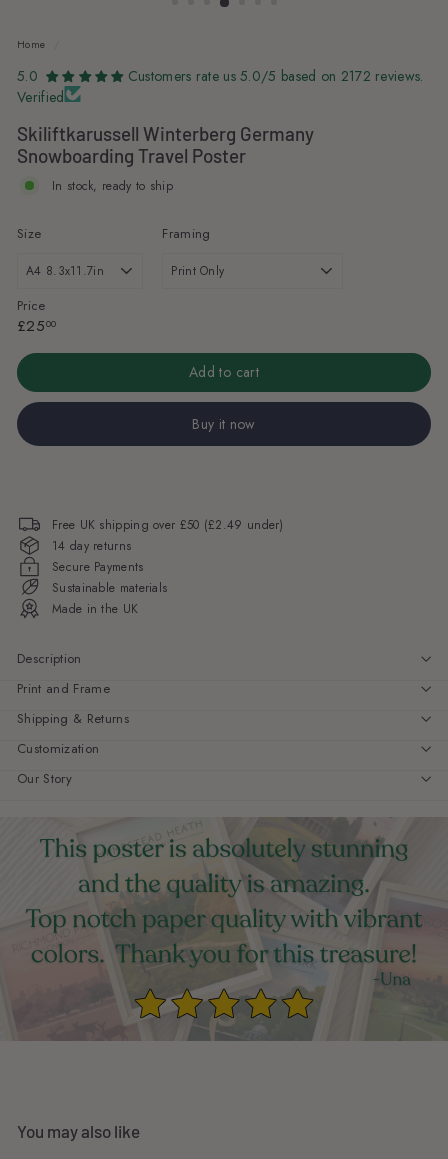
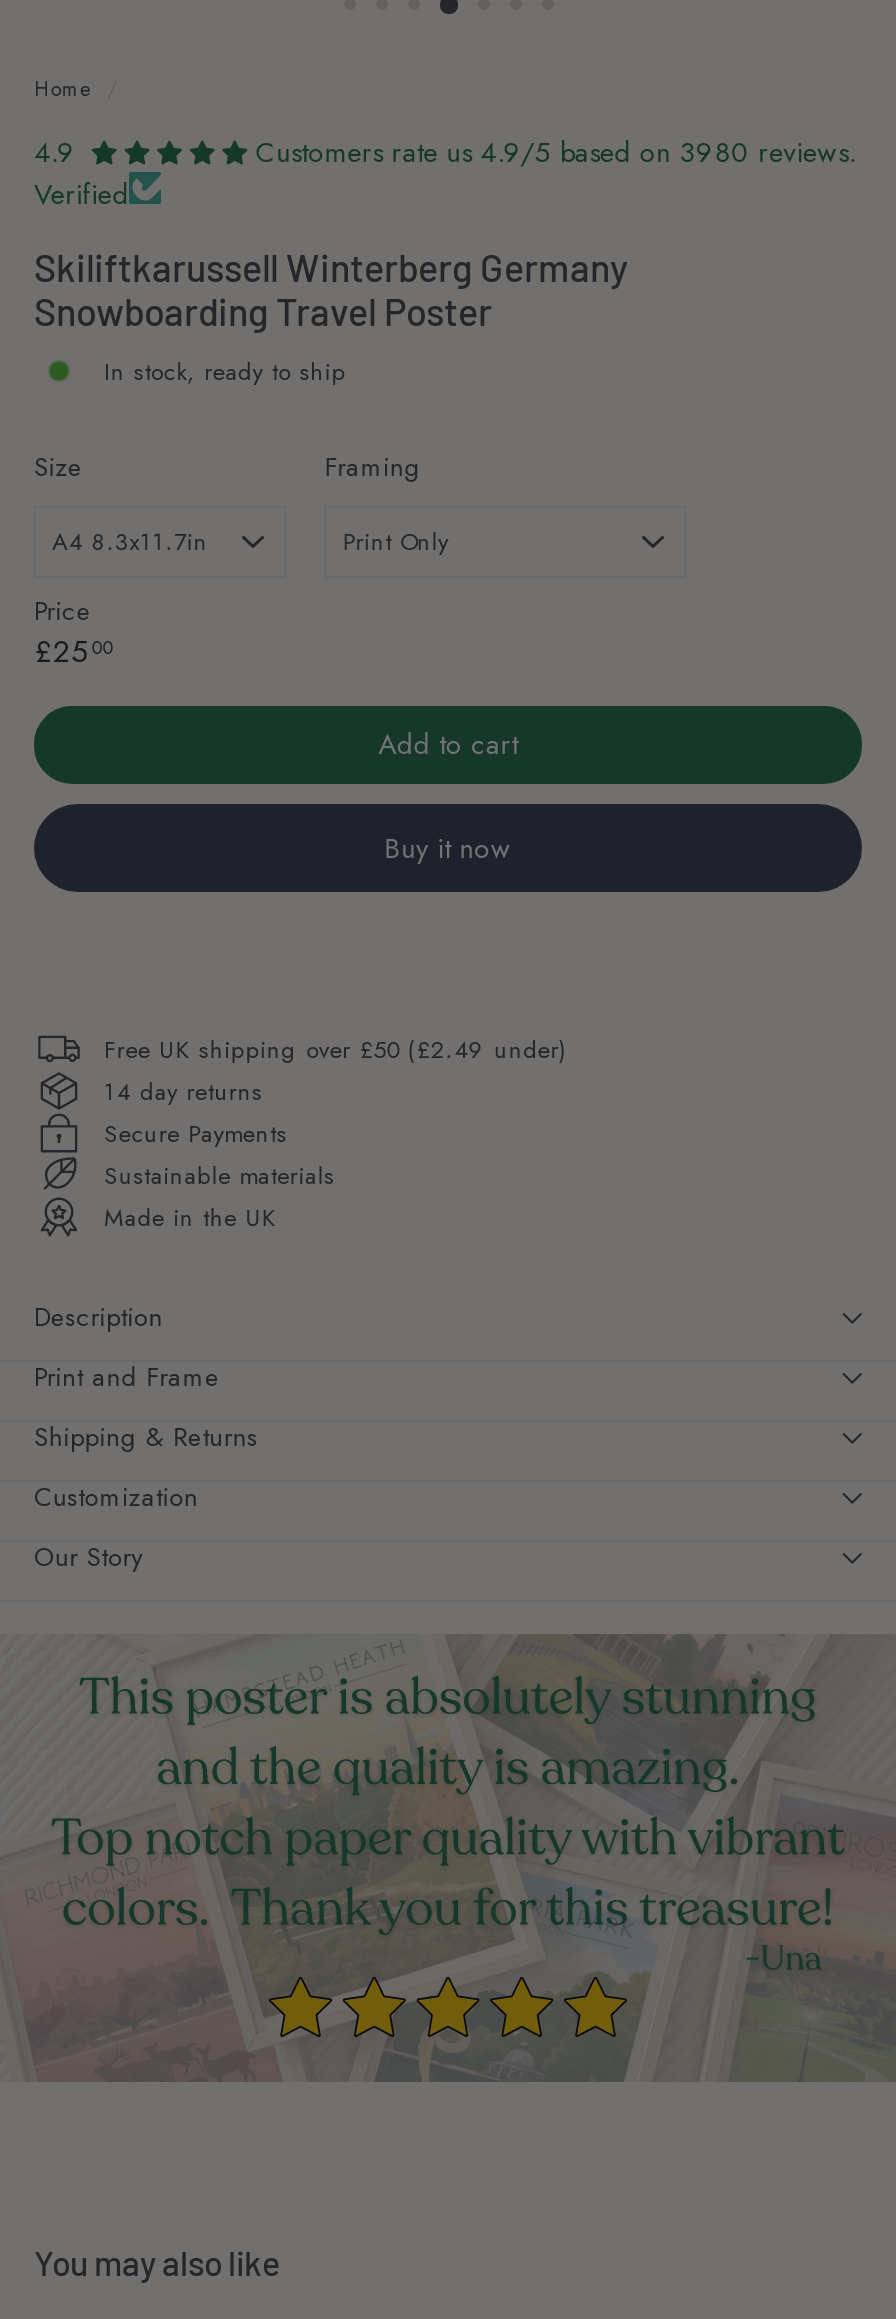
[17,66,38,86] 5.0 -> [34,132,76,172] 4.9
[128,66,424,86] Customers rate us 5.0/5 based on 2172 reviews. -> [256,132,855,172] Customers rate us 4.9/5 based on 3980 reviews.

